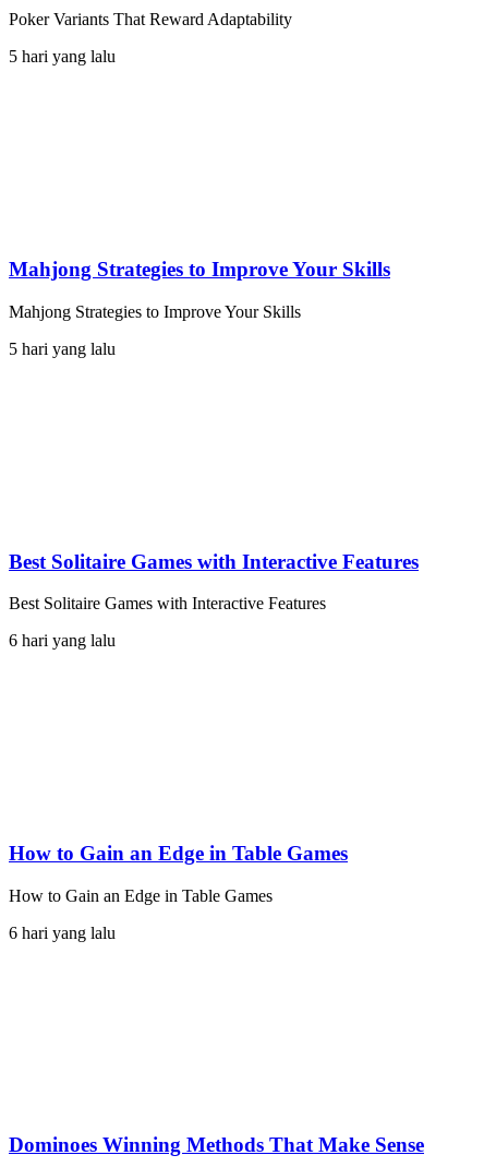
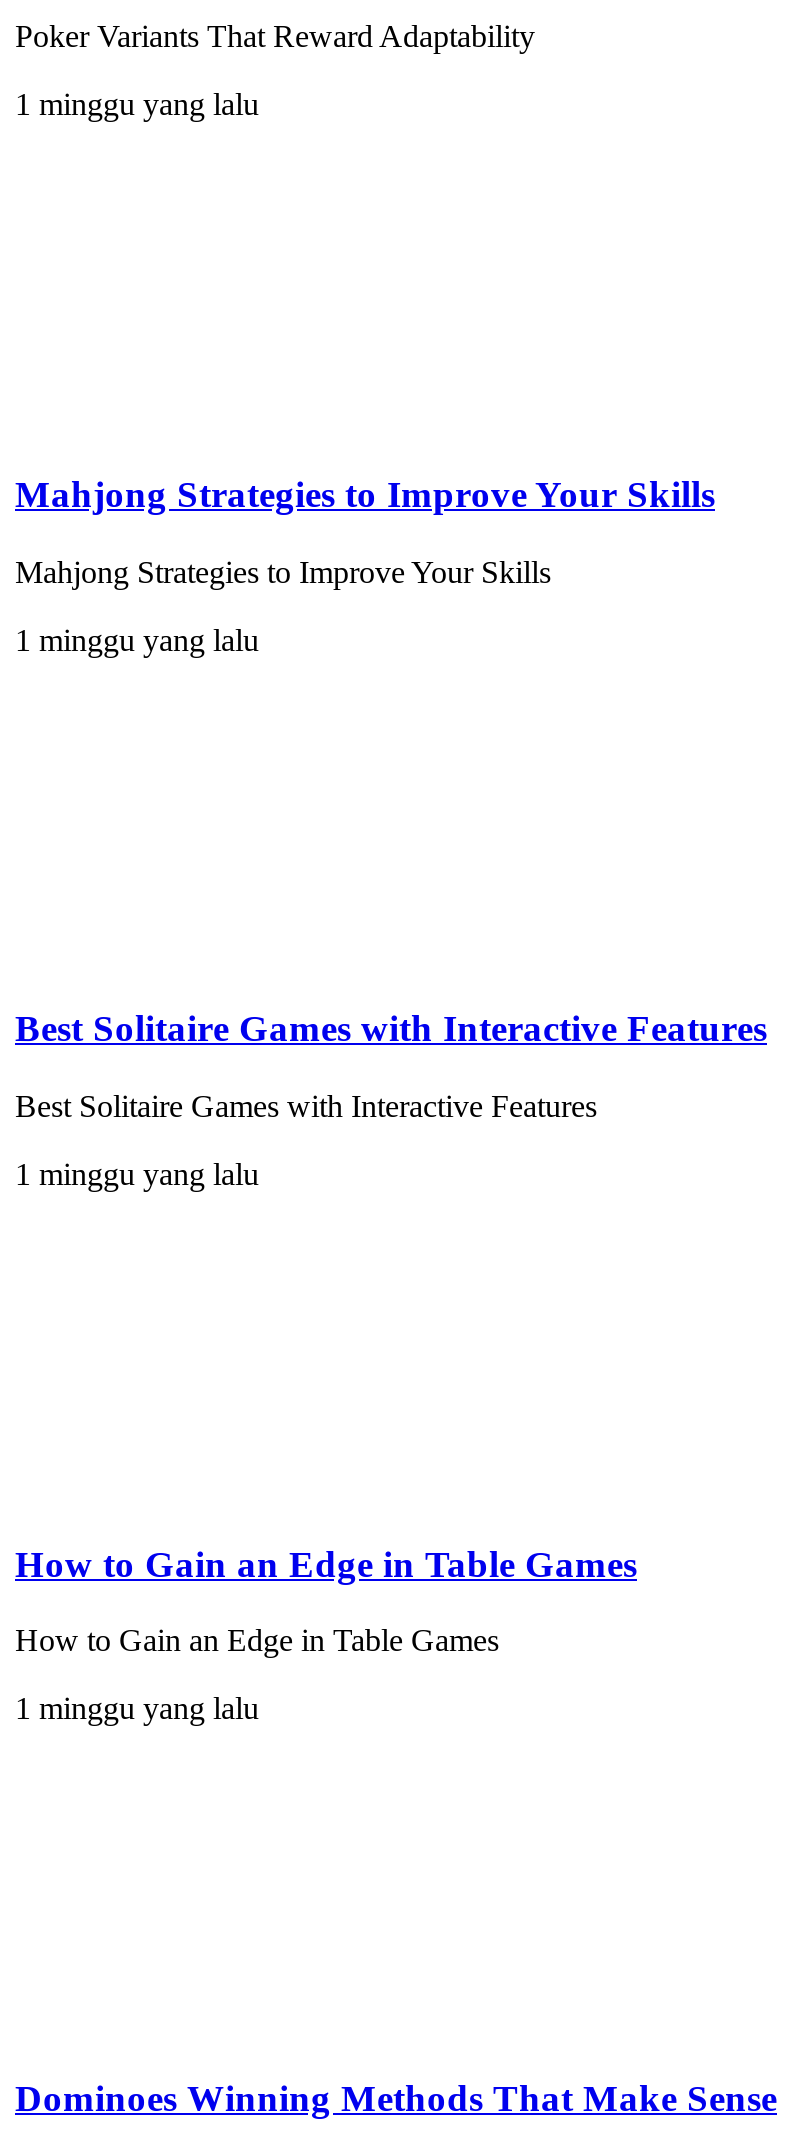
[9,47,116,66] 5 hari yang lalu -> [15,87,259,121] 1 minggu yang lalu
[9,339,116,358] 5 hari yang lalu -> [15,622,259,656] 1 minggu yang lalu
[9,631,116,650] 6 hari yang lalu -> [15,1157,259,1191] 1 minggu yang lalu
[9,923,116,942] 6 hari yang lalu -> [15,1692,259,1726] 1 minggu yang lalu

